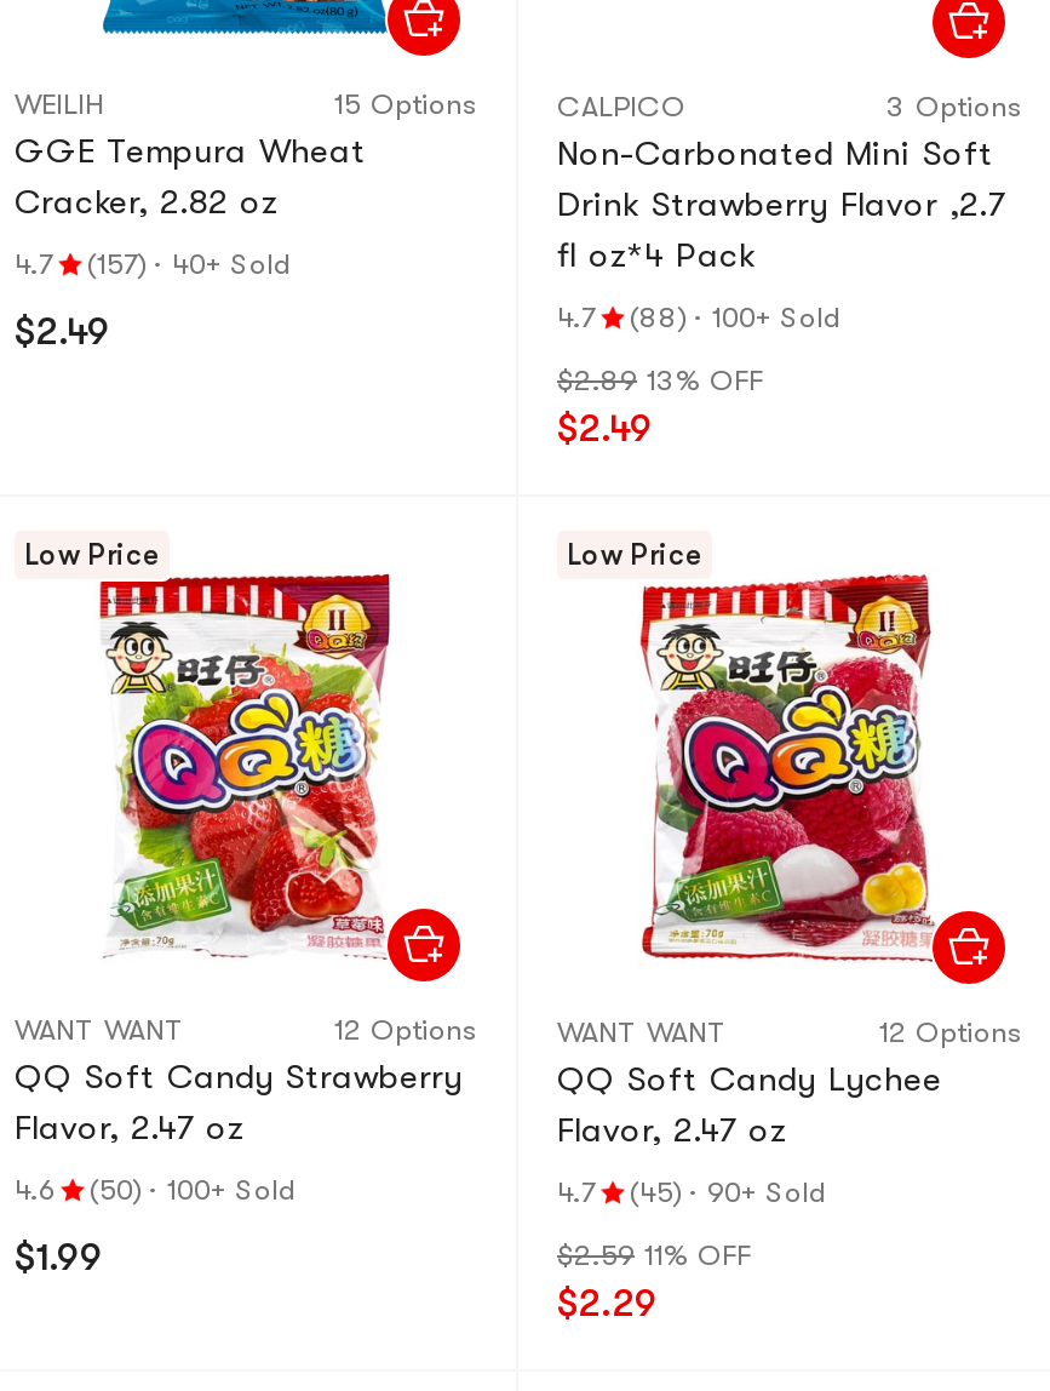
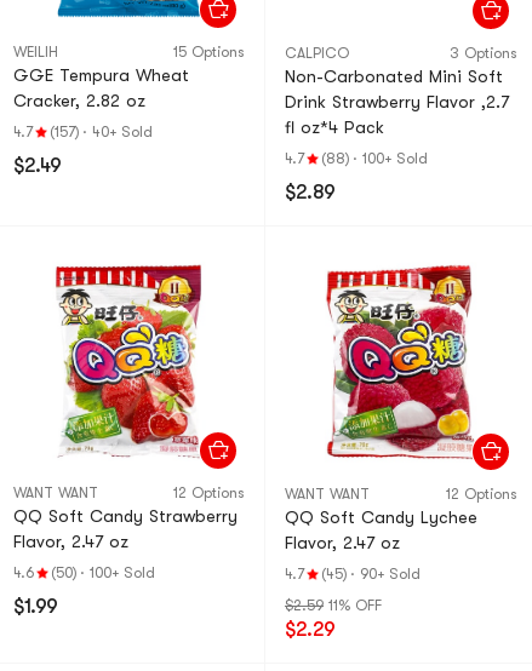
[24,364,763,572] $2.89 13% OFF | $2.49 | Low Price -> [285,182,335,203] $2.89
[567,538,702,572] Low Price -> none

